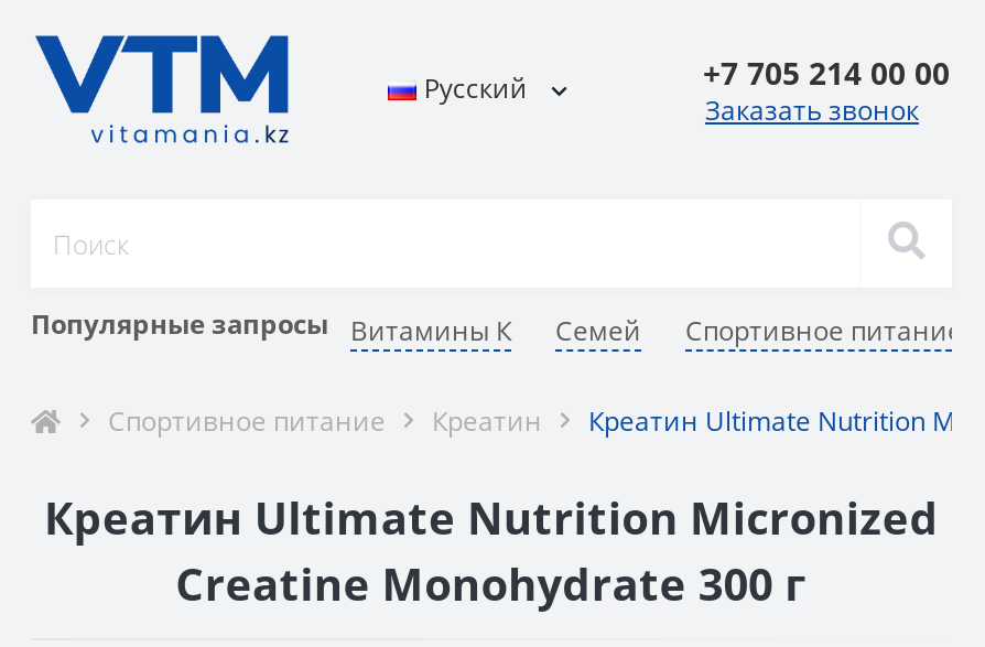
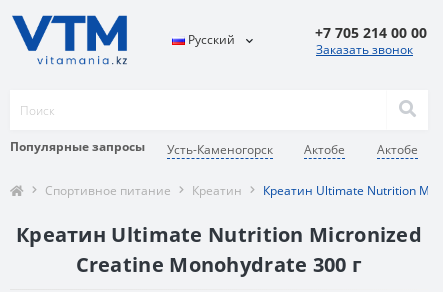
[31,305,963,349] Популярные запросы Витамины К | Семей | Спортивное питание -> [10,138,418,158] Популярные запросы | Усть-Каменогорск | Актобе | Актобе

